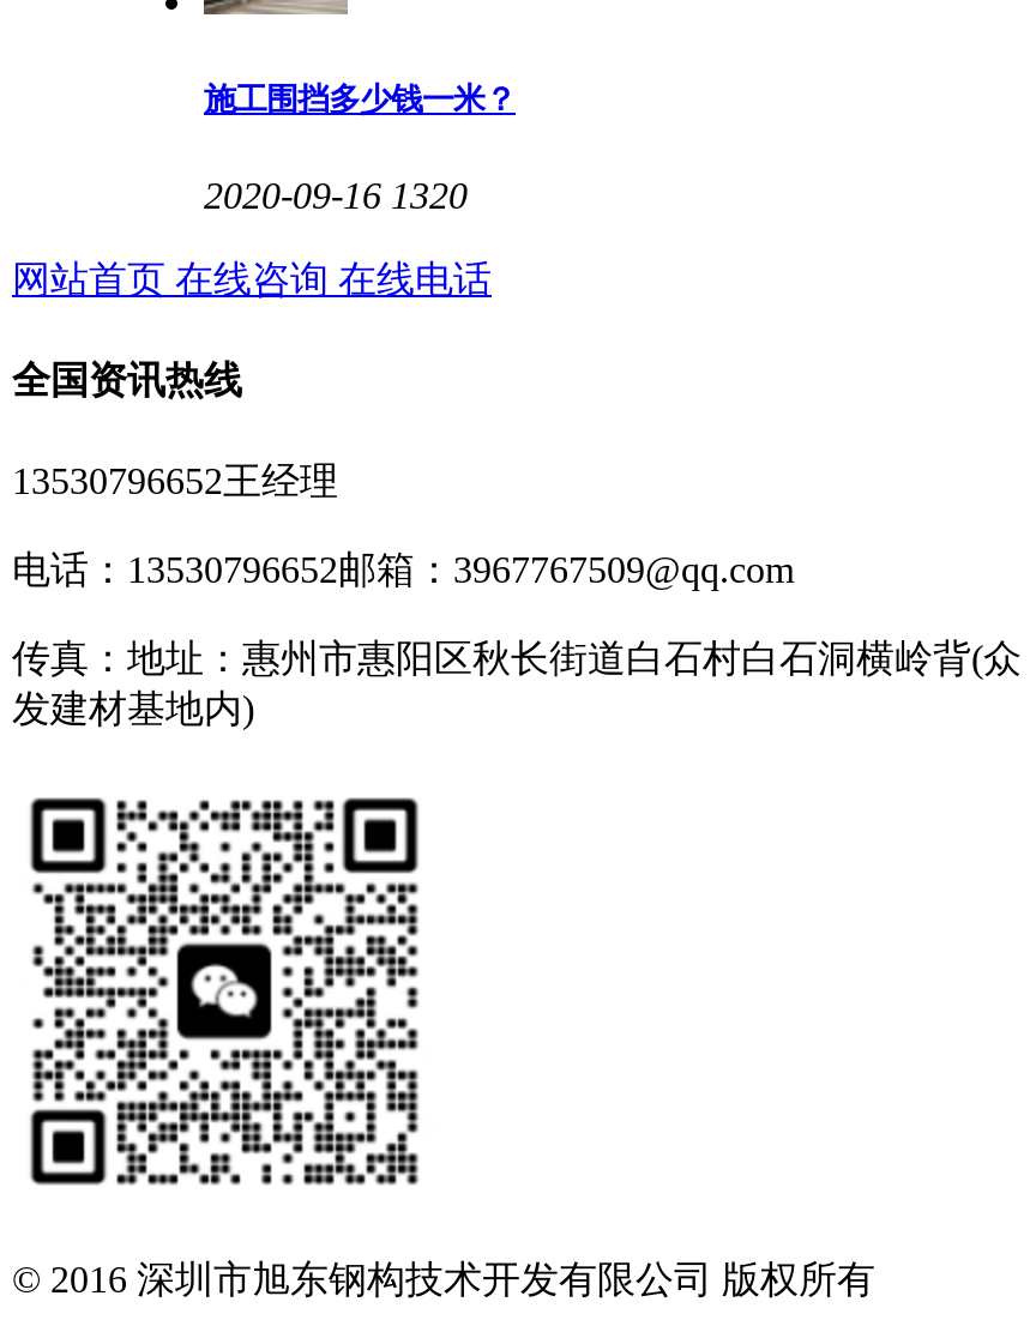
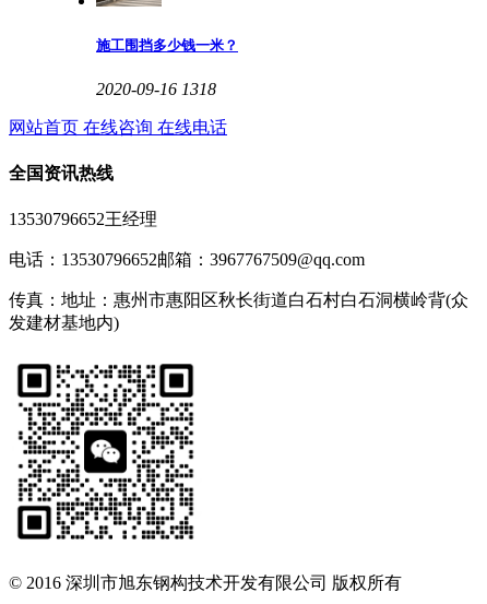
[204,175,468,215] 2020-09-16 1320 -> [96,80,216,98] 2020-09-16 1318

